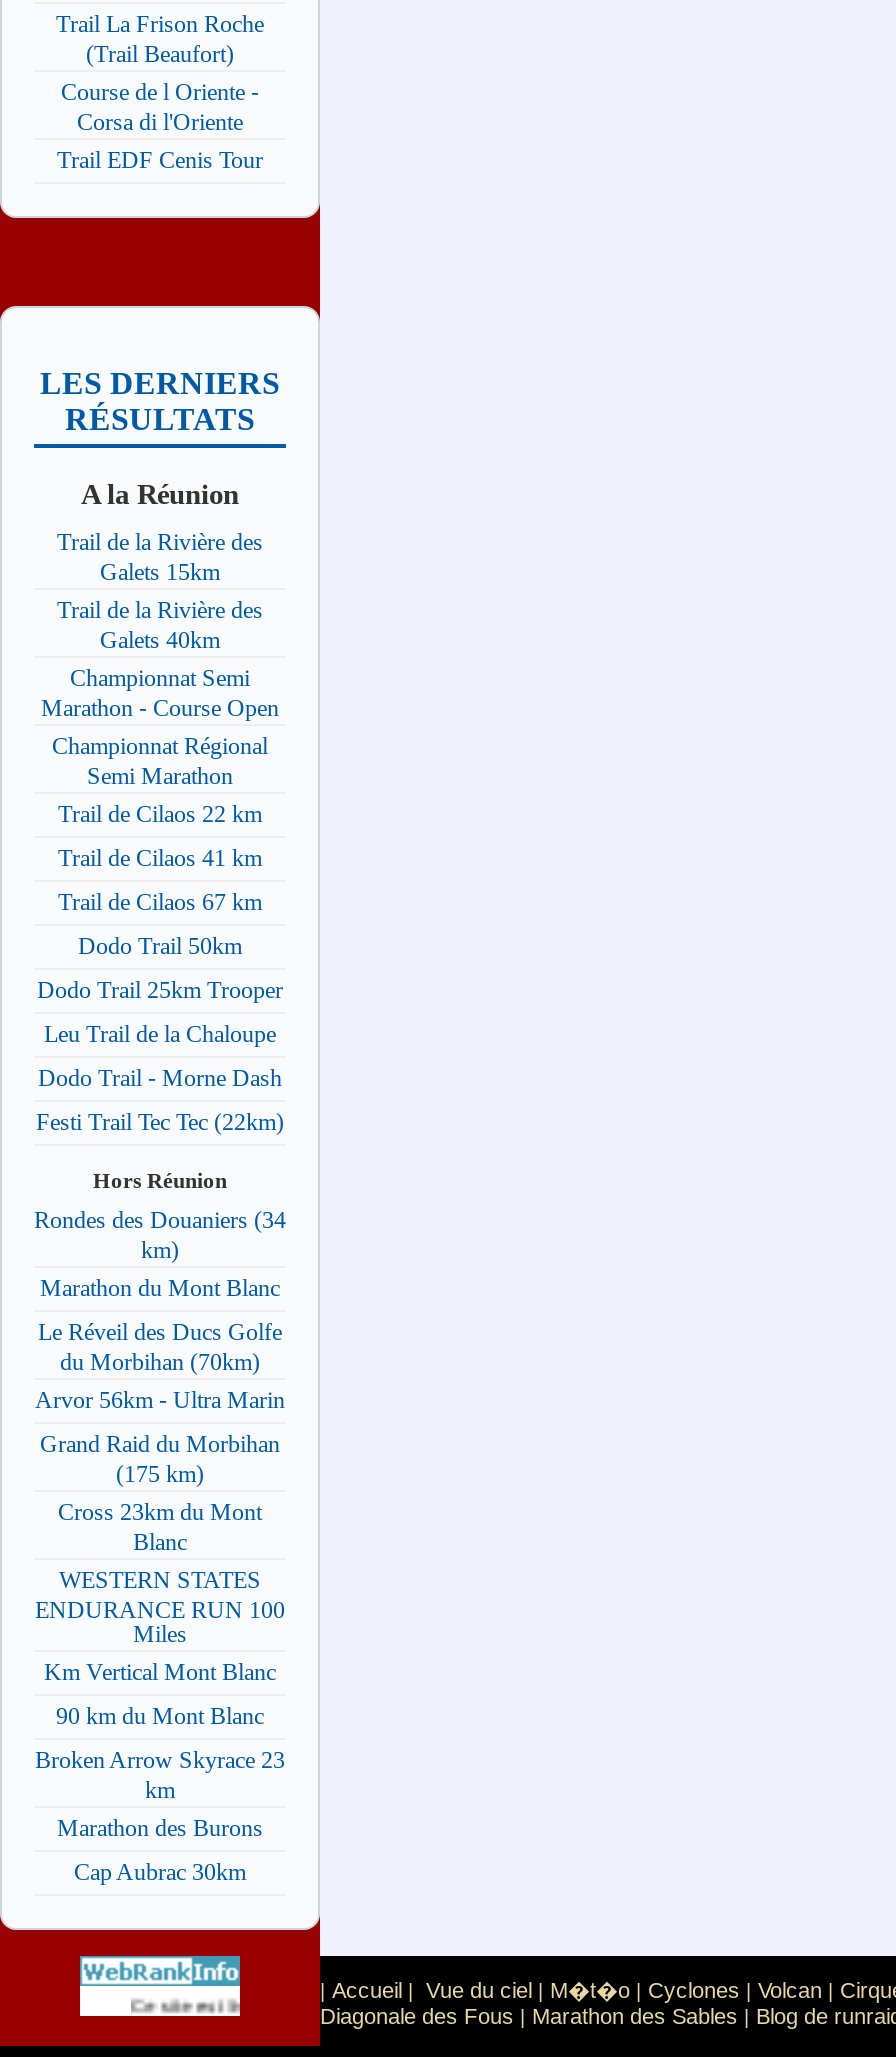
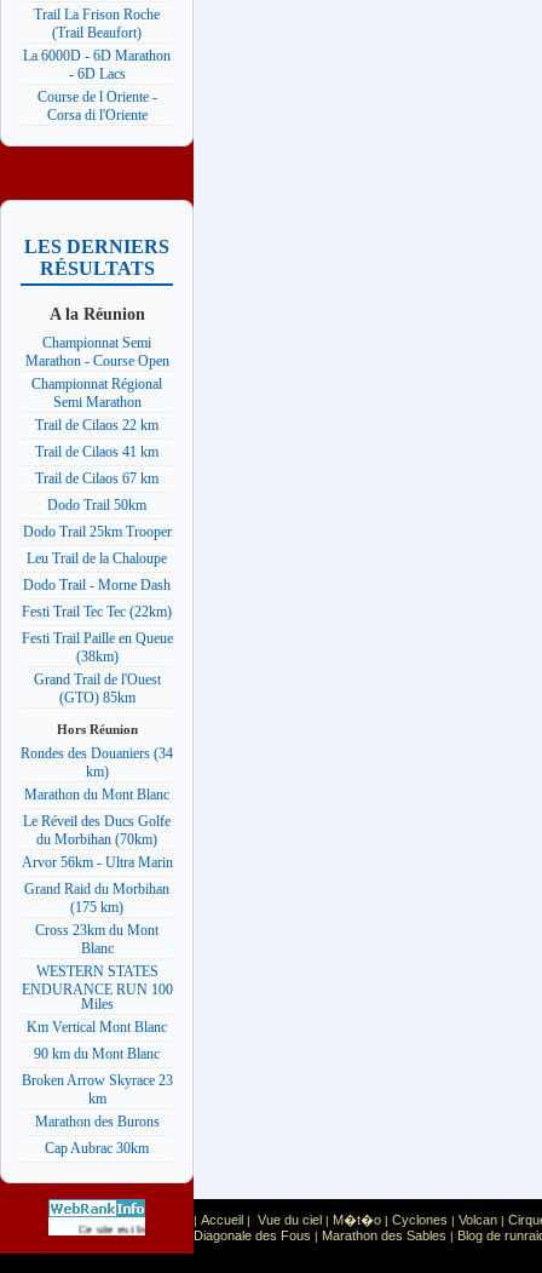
none -> [23,48,171,80] La 6000D - 6D Marathon | - 6D Lacs
moved [61,79,259,133] -> [37,89,157,121]: Course de l Oriente - | Corsa di l'Oriente
[57,147,263,175] Trail EDF Cenis Tour -> none
[57,529,263,651] Trail de la Rivière des | Galets 15km | Trail de la Rivière des | Galets 40km -> none
moved [36,665,284,1137] -> [22,335,172,621]: Championnat Semi | Marathon - Course Open | Championnat Régional | ... | Dodo Trail - Morne Dash | Festi Trail Tec Tec (22km)
none -> [21,630,172,704] Festi Trail Paille en Queue | (38km) | Grand Trail de l'Ouest | (GTO) 85km

